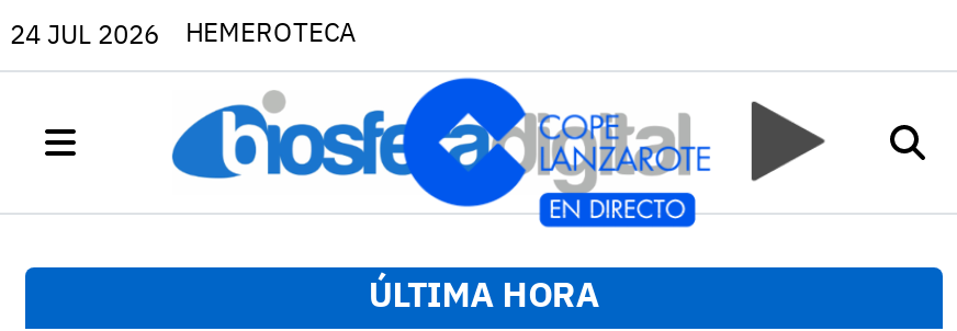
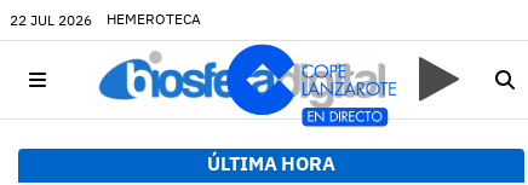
[10,15,357,49] 24 JUL 2026 HEMEROTECA -> [10,10,201,28] 22 JUL 2026 HEMEROTECA

